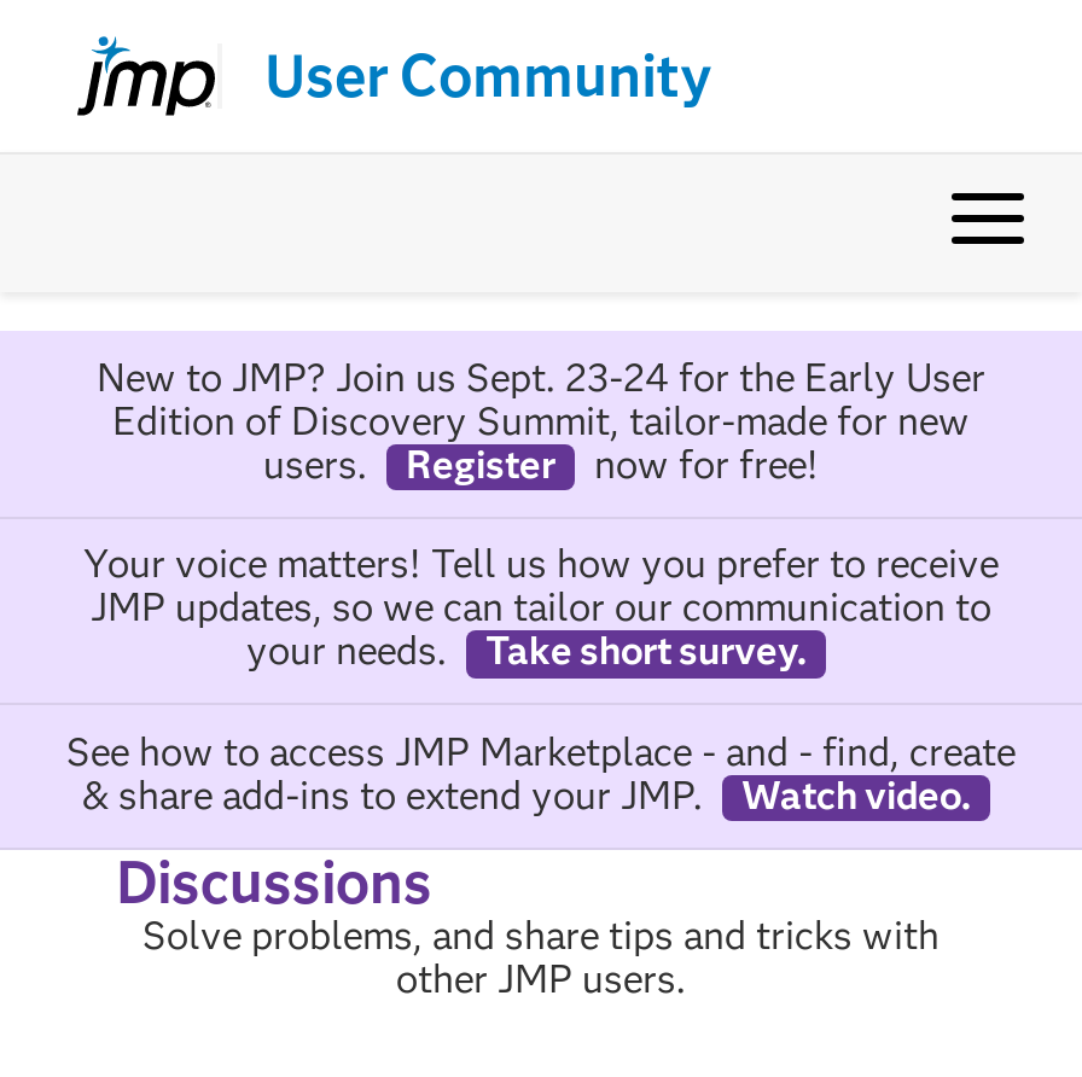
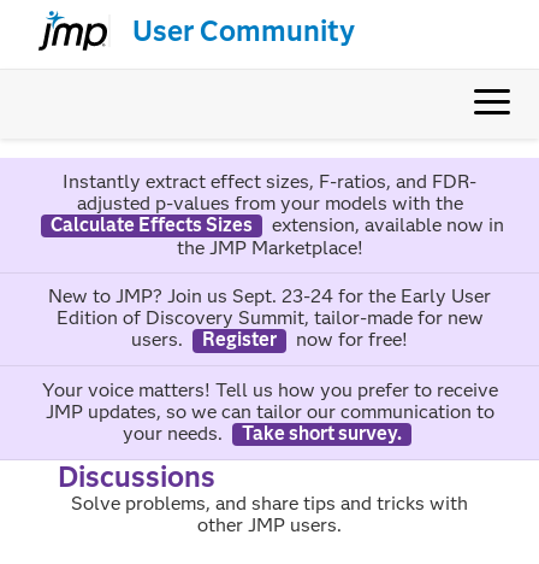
none -> [50,170,504,260] Instantly extract effect sizes, F-ratios, and FDR- | adjusted p-values from your models with the | Calculate Effects Sizes | extension, available now in | the JMP Marketplace!
moved [83,354,999,674] -> [42,285,497,444]: New to JMP? Join us Sept. 23-24 for the Early User | Edition of Discovery Summit, tailor-made for new | users. | ... | your needs. | Take short survey.
[66,728,1016,818] See how to access JMP Marketplace - and - find, create | & share add-ins to extend your JMP. | Watch video. -> none

